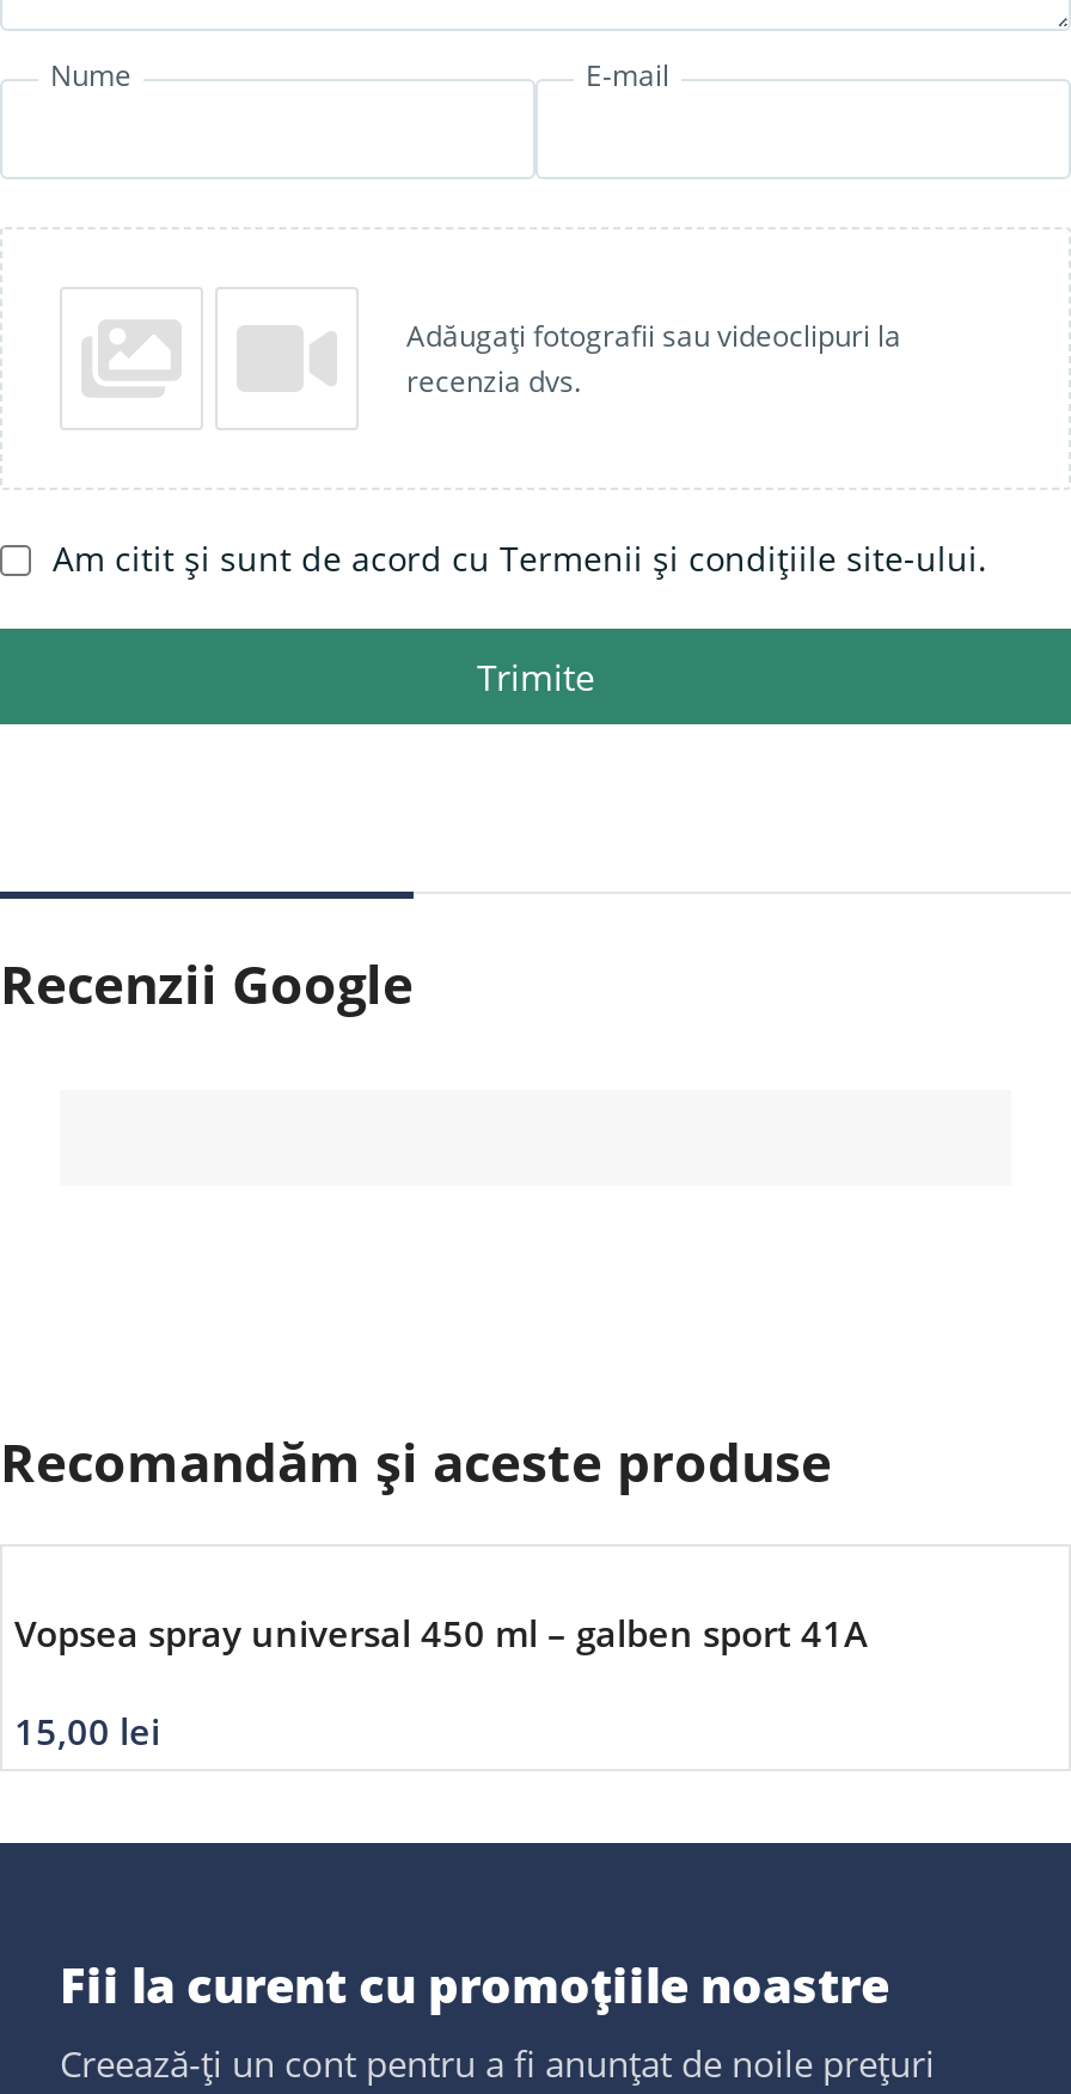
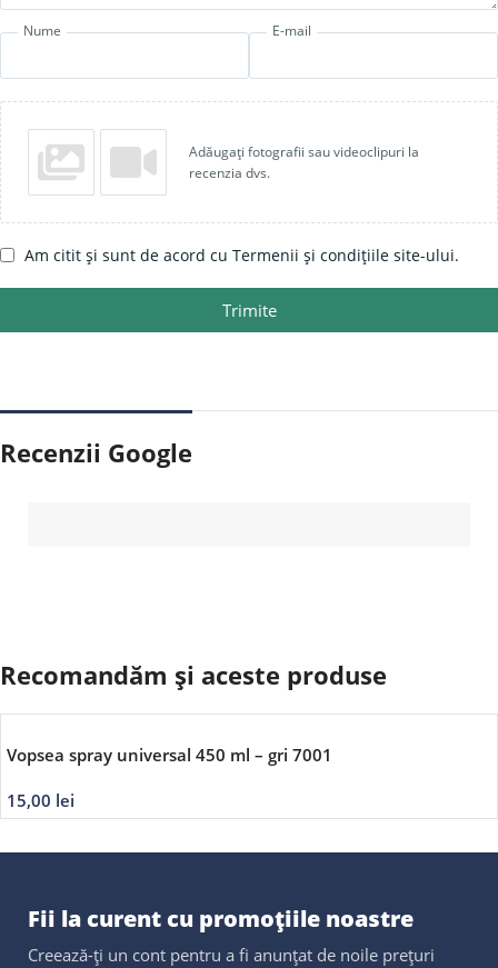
[14,1610,868,1658] Vopsea spray universal 450 ml – galben sport 41A -> [7,743,332,765] Vopsea spray universal 450 ml – gri 7001

